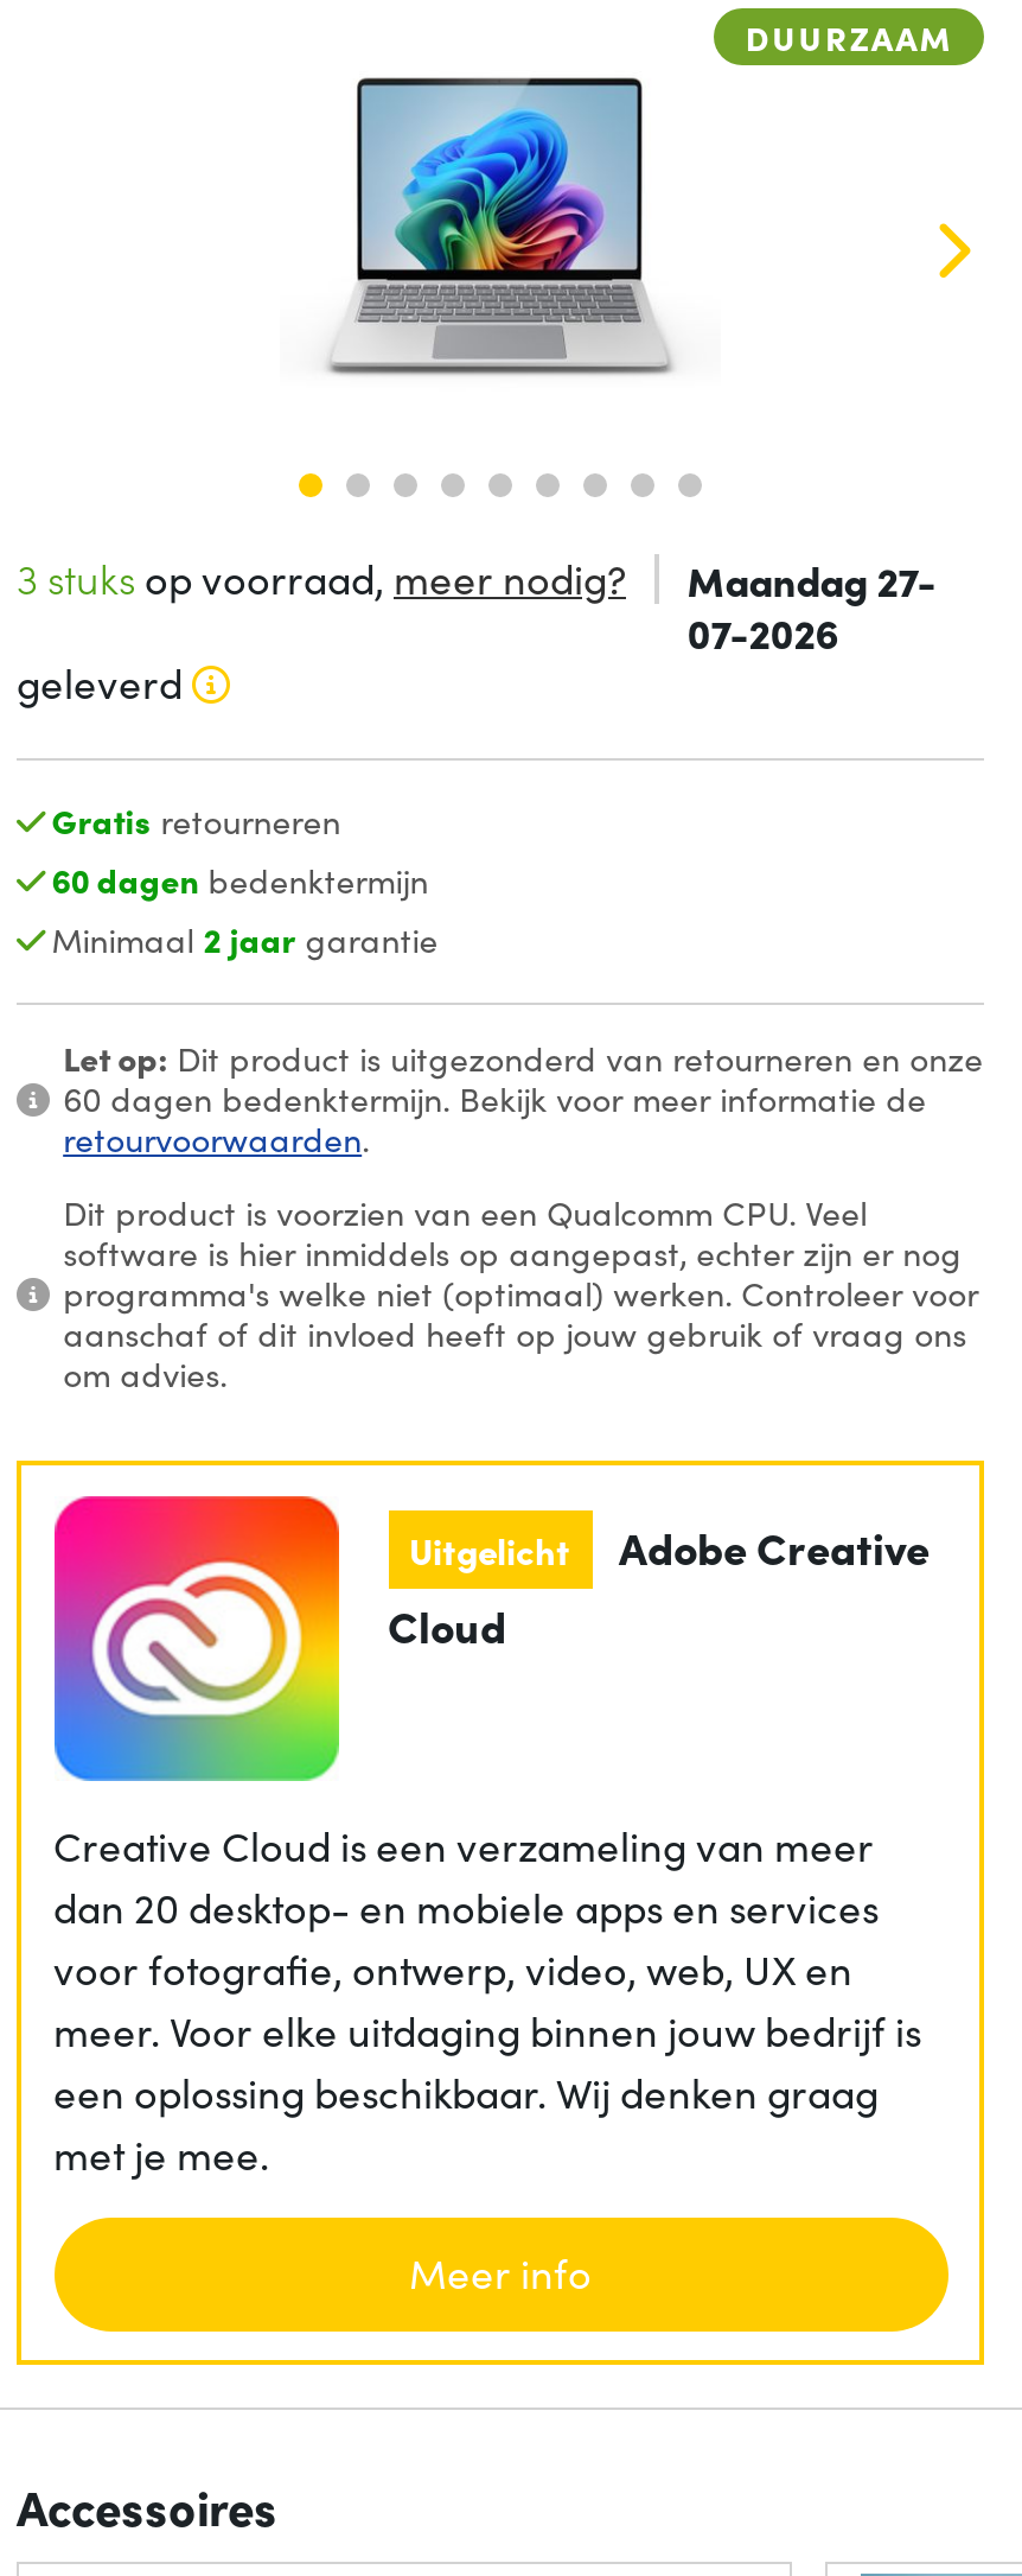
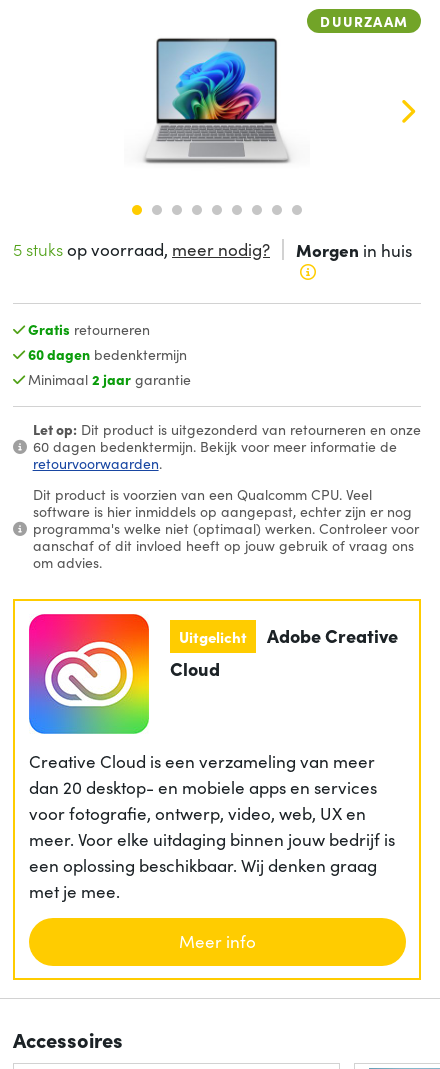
[17,549,936,711] 3 stuks op voorraad, meer nodig? | Maandag 27- | 07-2026 | geleverd -> [13,237,412,262] 5 stuks op voorraad, meer nodig? | Morgen in huis

